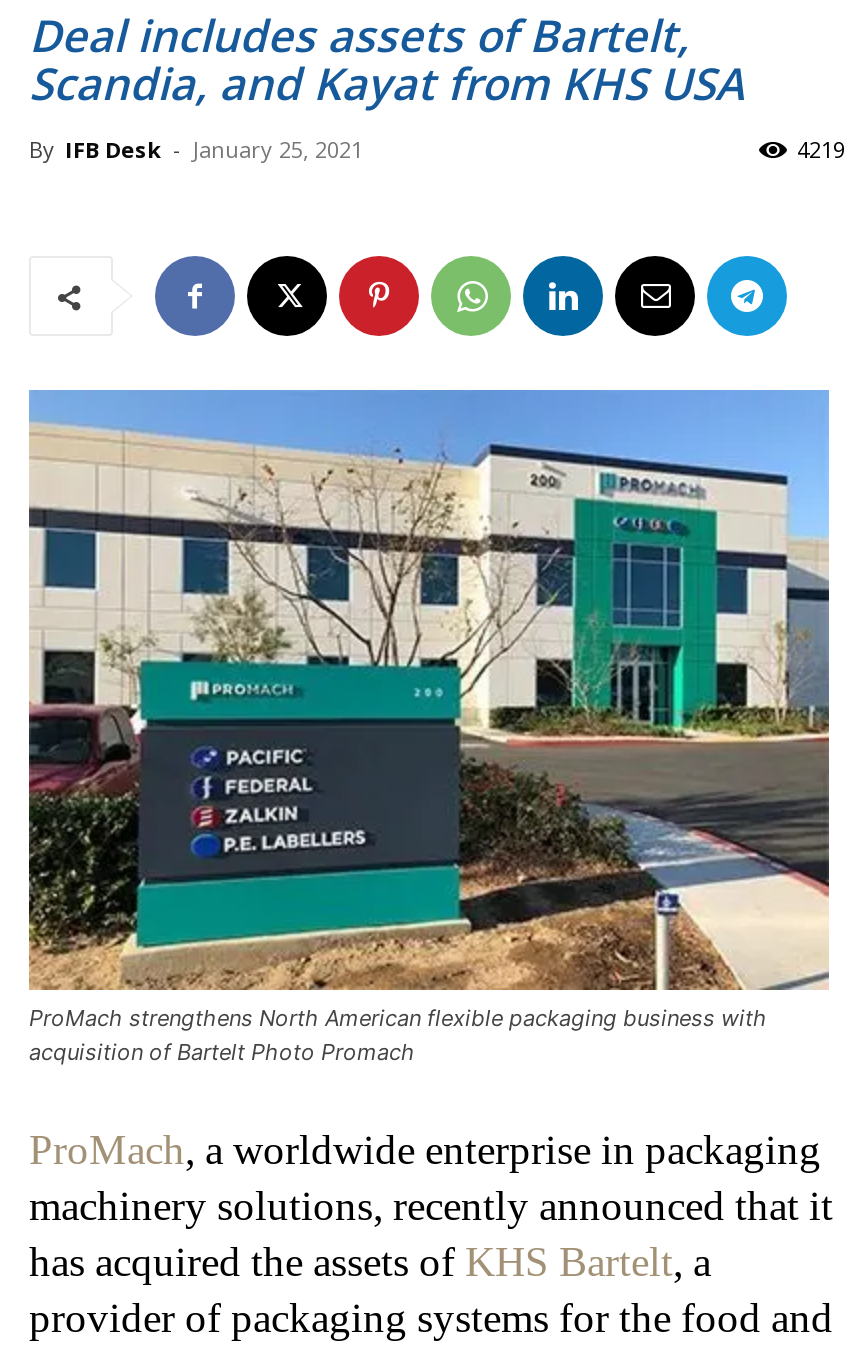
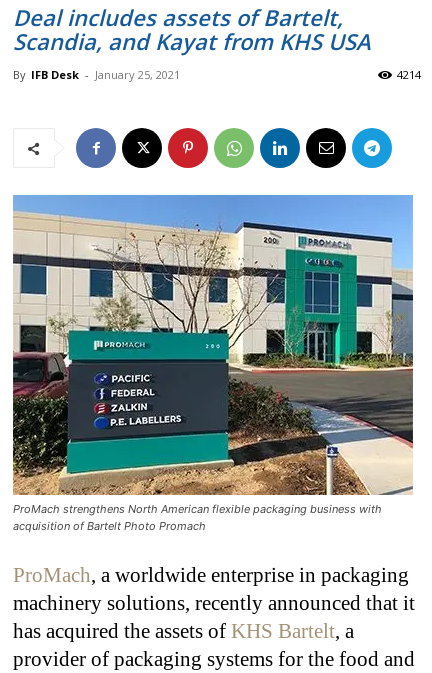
[797,134,845,164] 4219 -> [397,67,421,82] 4214

